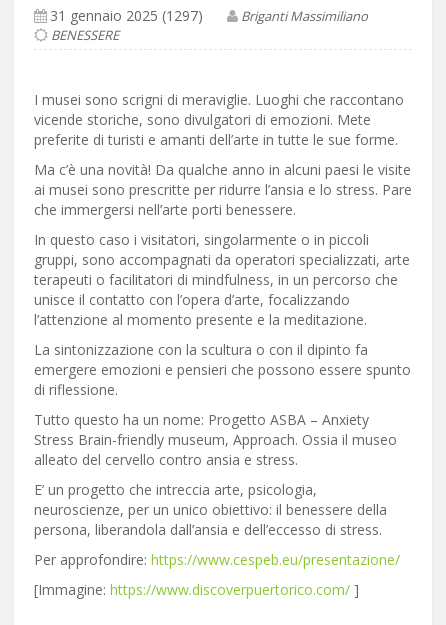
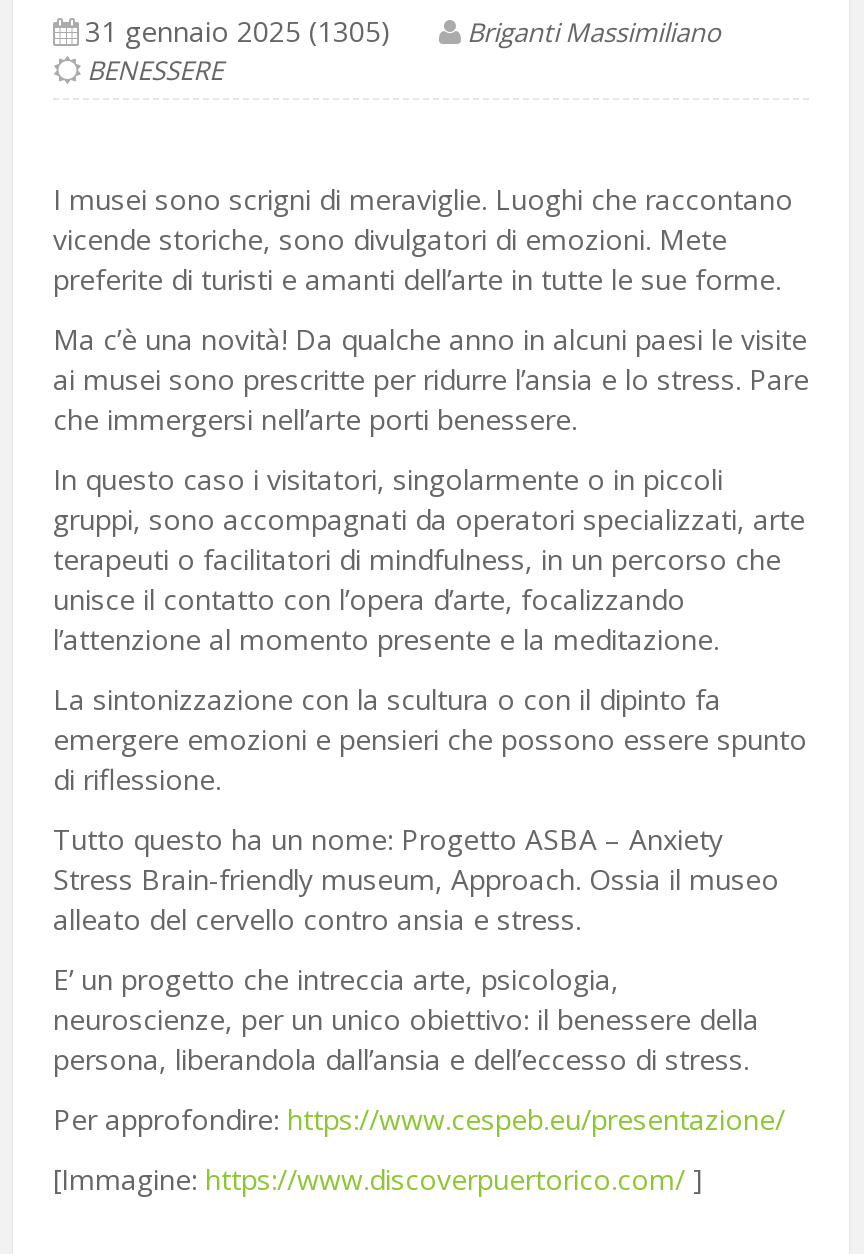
[50,6,203,25] 31 gennaio 2025 (1297) -> [85,13,391,51] 31 gennaio 2025 (1305)

